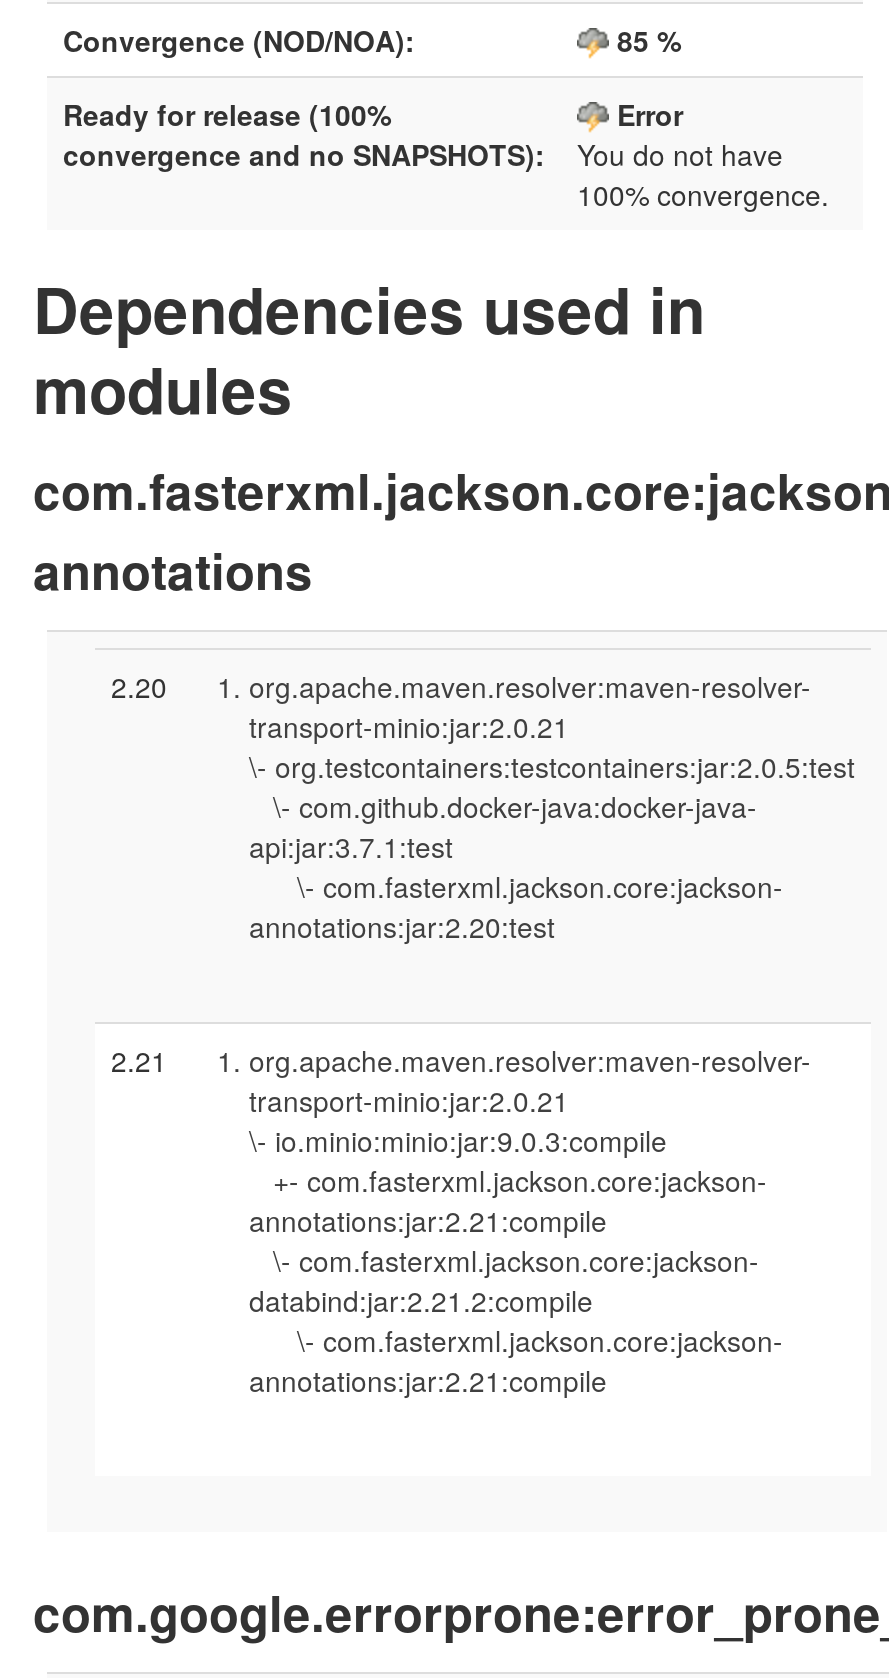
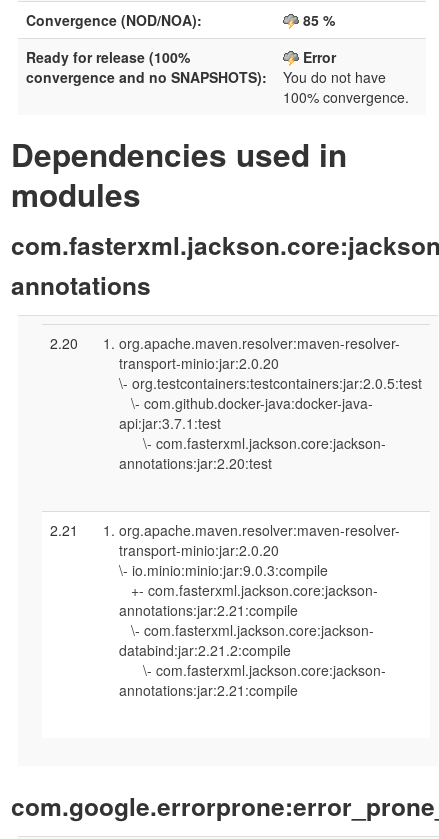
[249,706,569,746] transport-minio:jar:2.0.21 -> [119,353,279,373] transport-minio:jar:2.0.20
[249,1080,569,1120] transport-minio:jar:2.0.21 -> [119,540,279,560] transport-minio:jar:2.0.20

